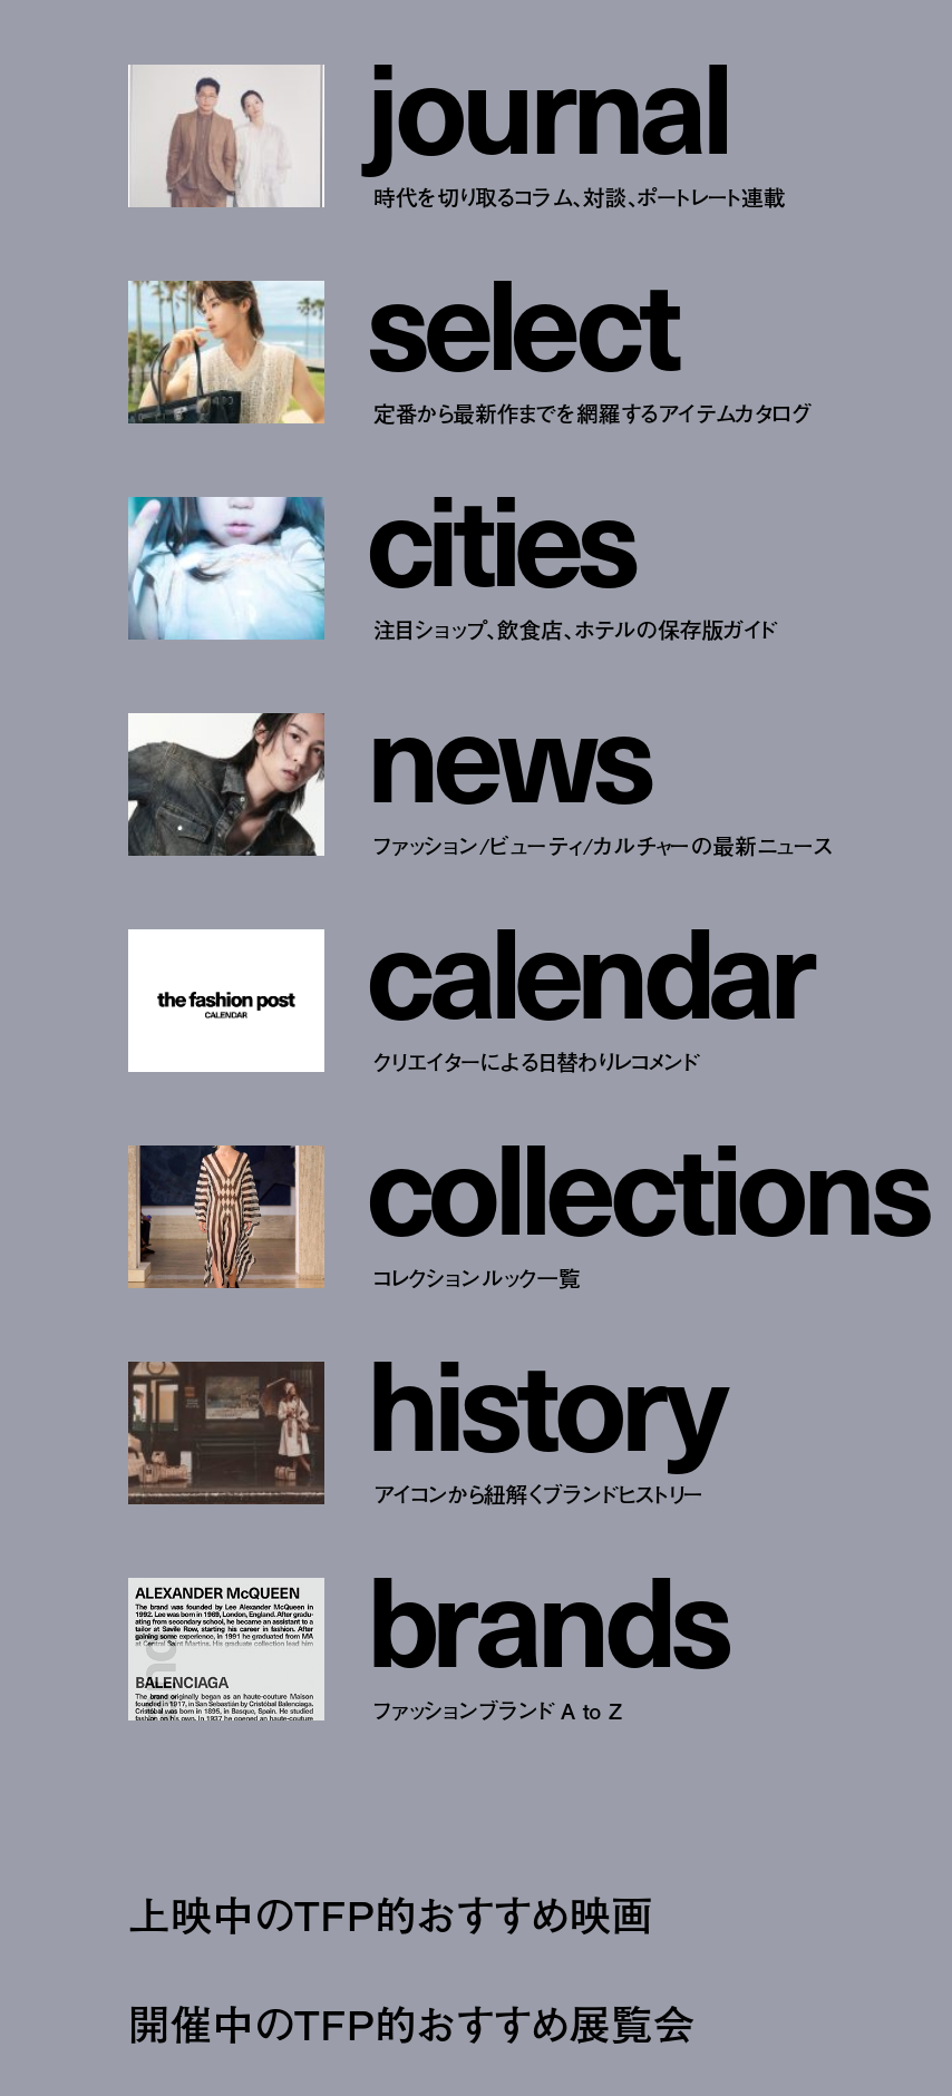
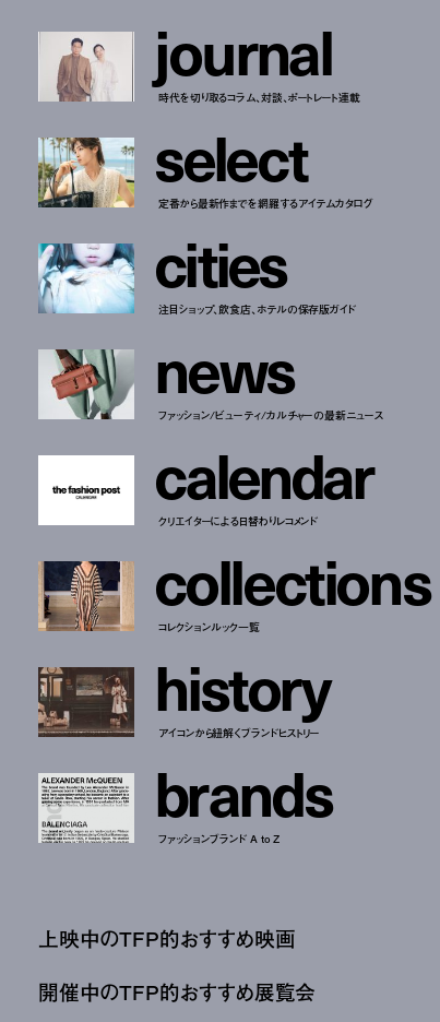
[126,711,327,858] [image] -> [38,348,134,419] [image]

